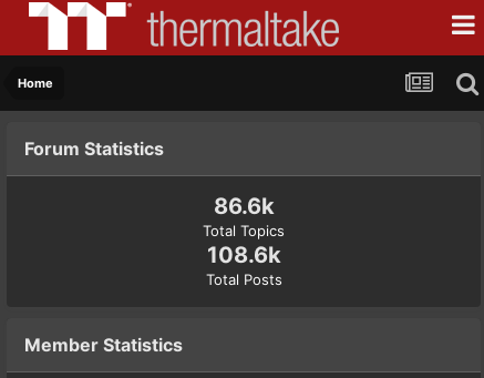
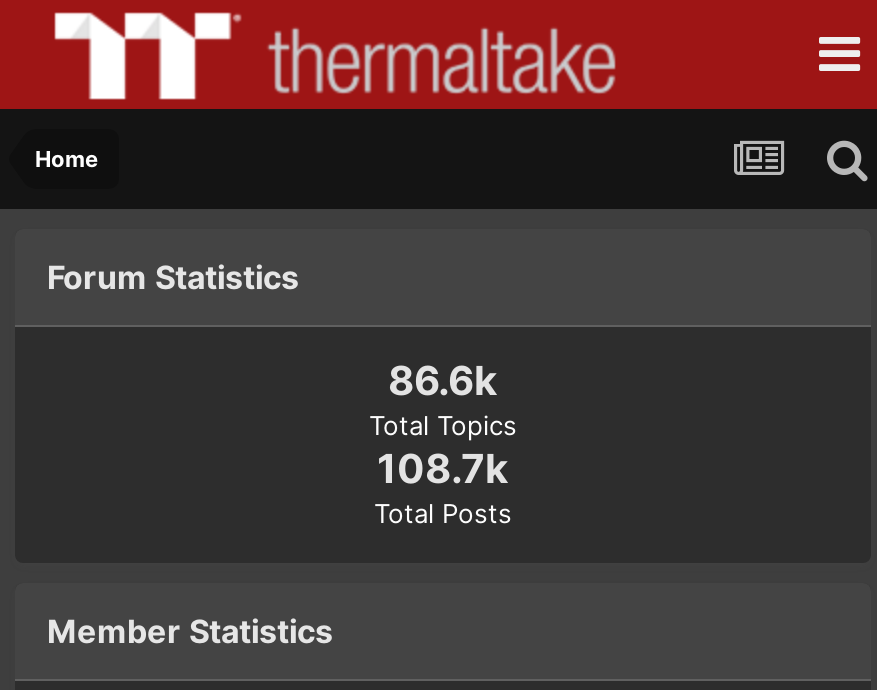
[207,242,281,268] 108.6k -> [377,445,509,493] 108.7k

